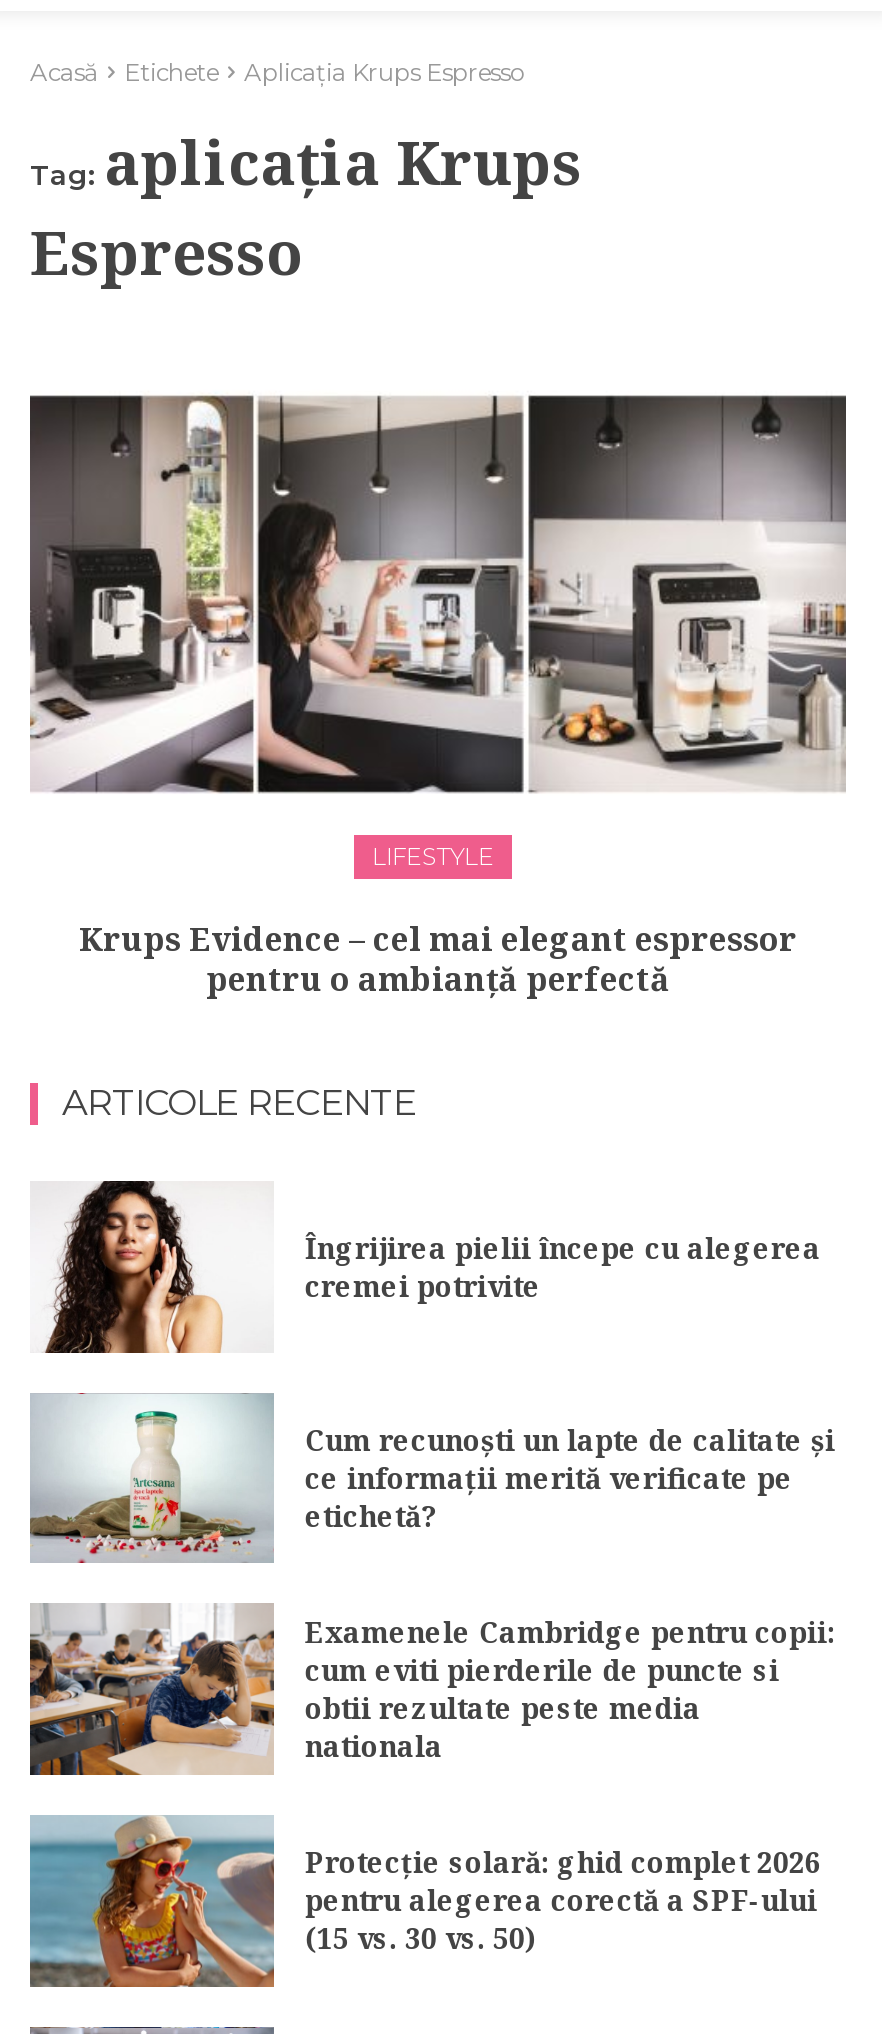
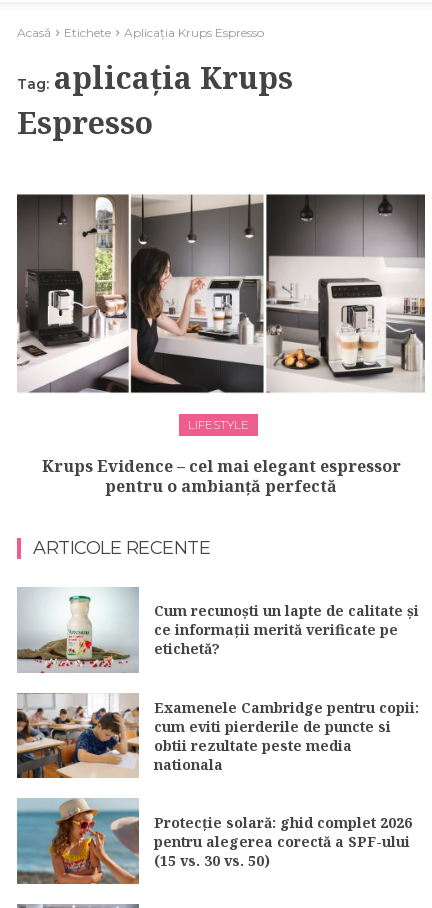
[30,1179,224,1355] [image] -> none
[305,1229,821,1305] Îngrijirea pielii începe cu alegerea | cremei potrivite -> none

